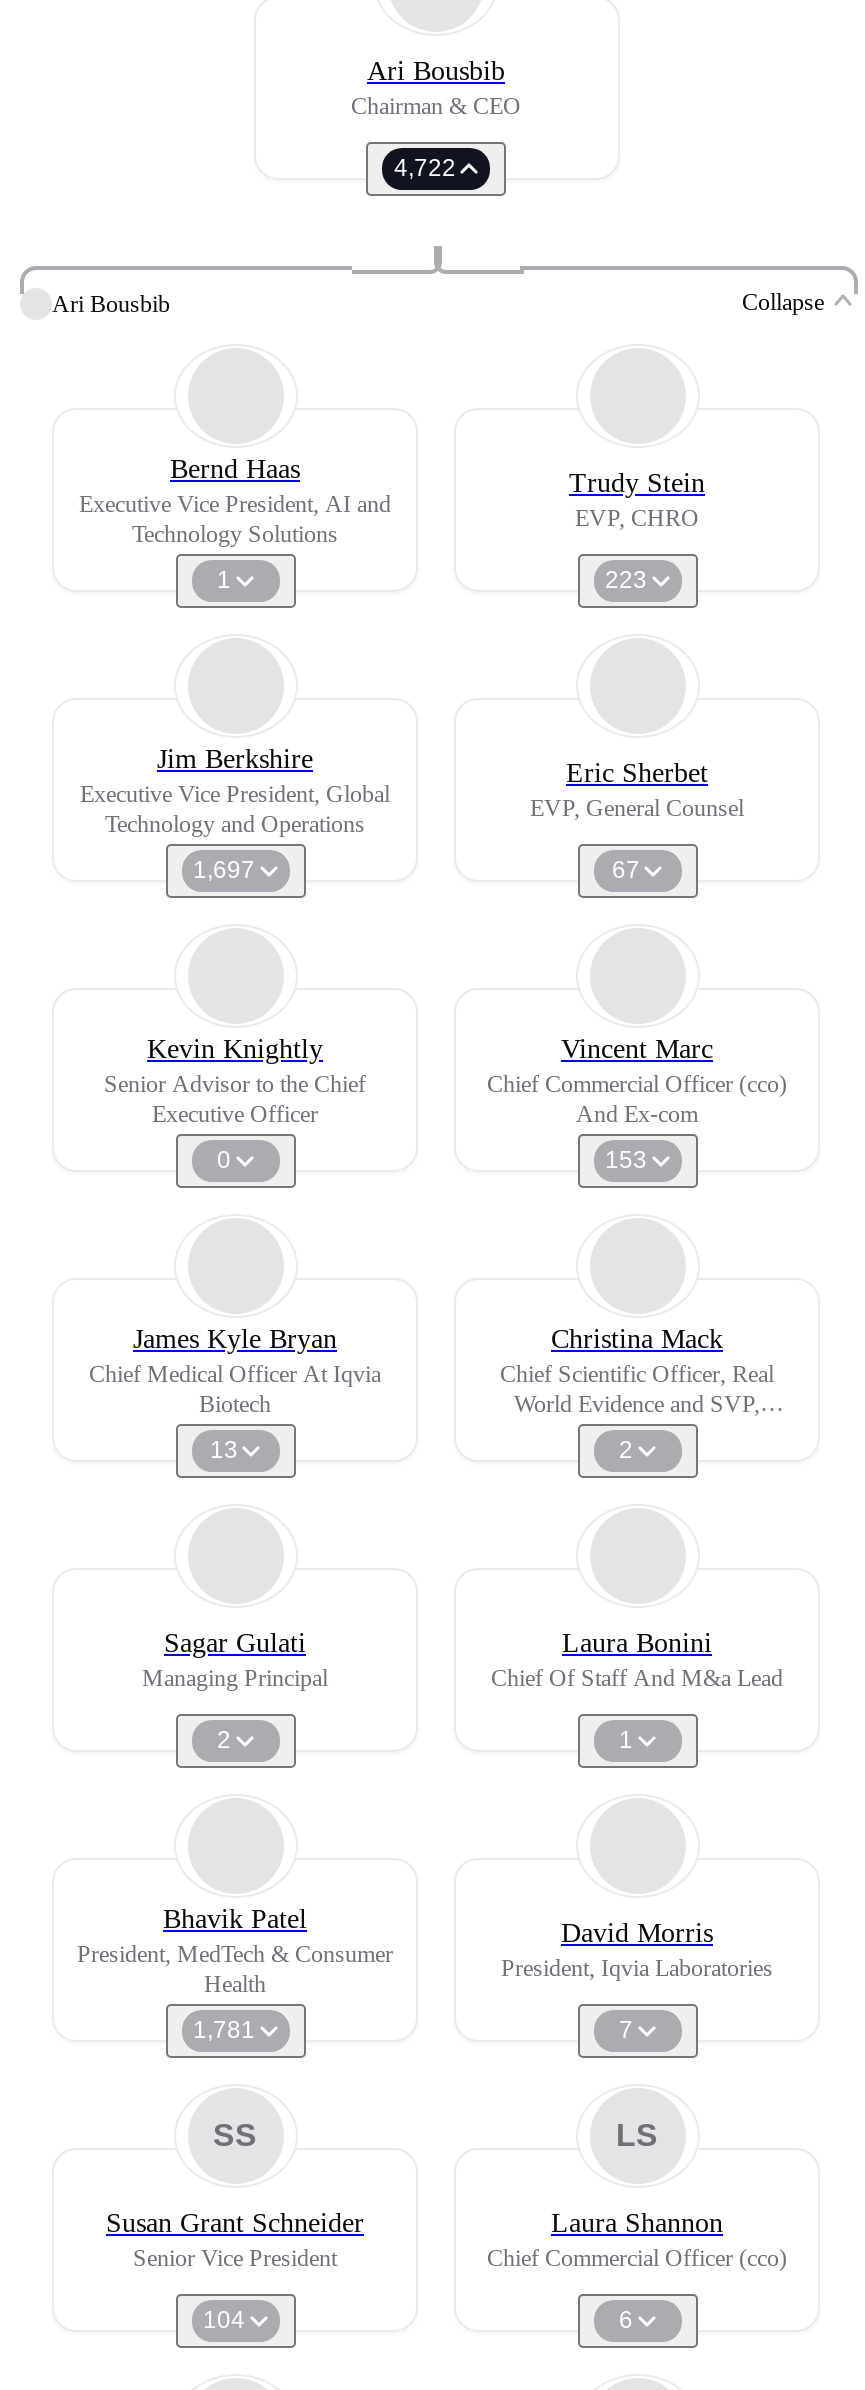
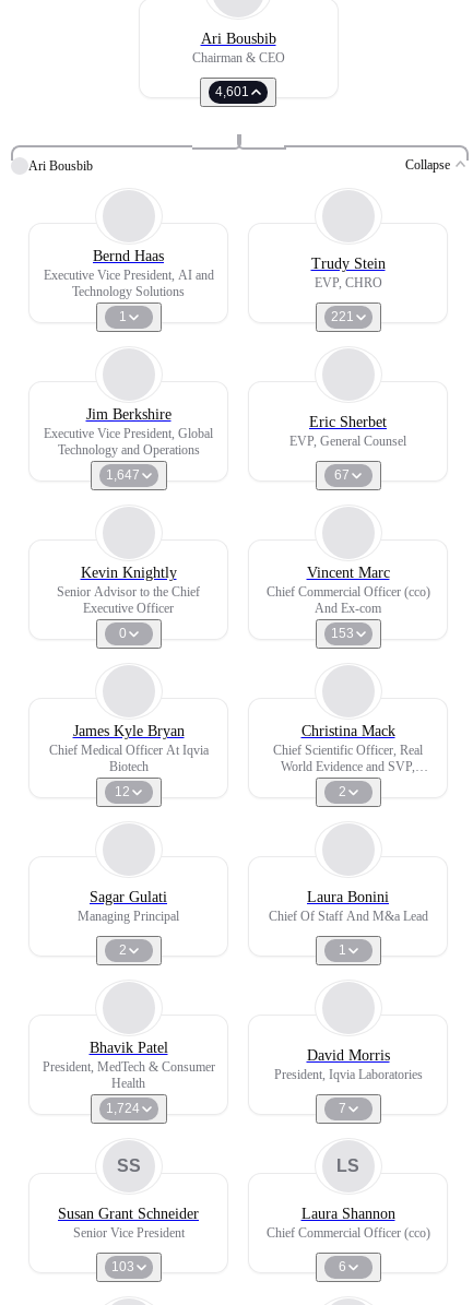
[394,154,456,182] 4,722 -> [215,84,249,99] 4,601
[605,566,647,594] 223 -> [330,309,353,324] 221
[193,856,255,884] 1,697 -> [105,467,139,483] 1,647
[210,1436,238,1464] 13 -> [115,784,130,799] 12
[193,2016,255,2044] 1,781 -> [105,1101,139,1116] 1,724
[203,2306,245,2334] 104 -> [111,1259,134,1274] 103

